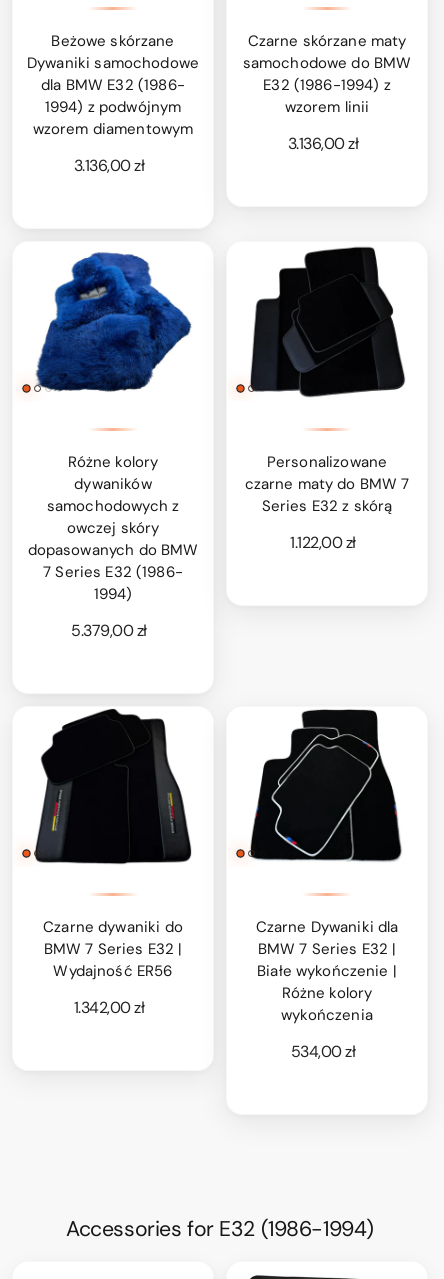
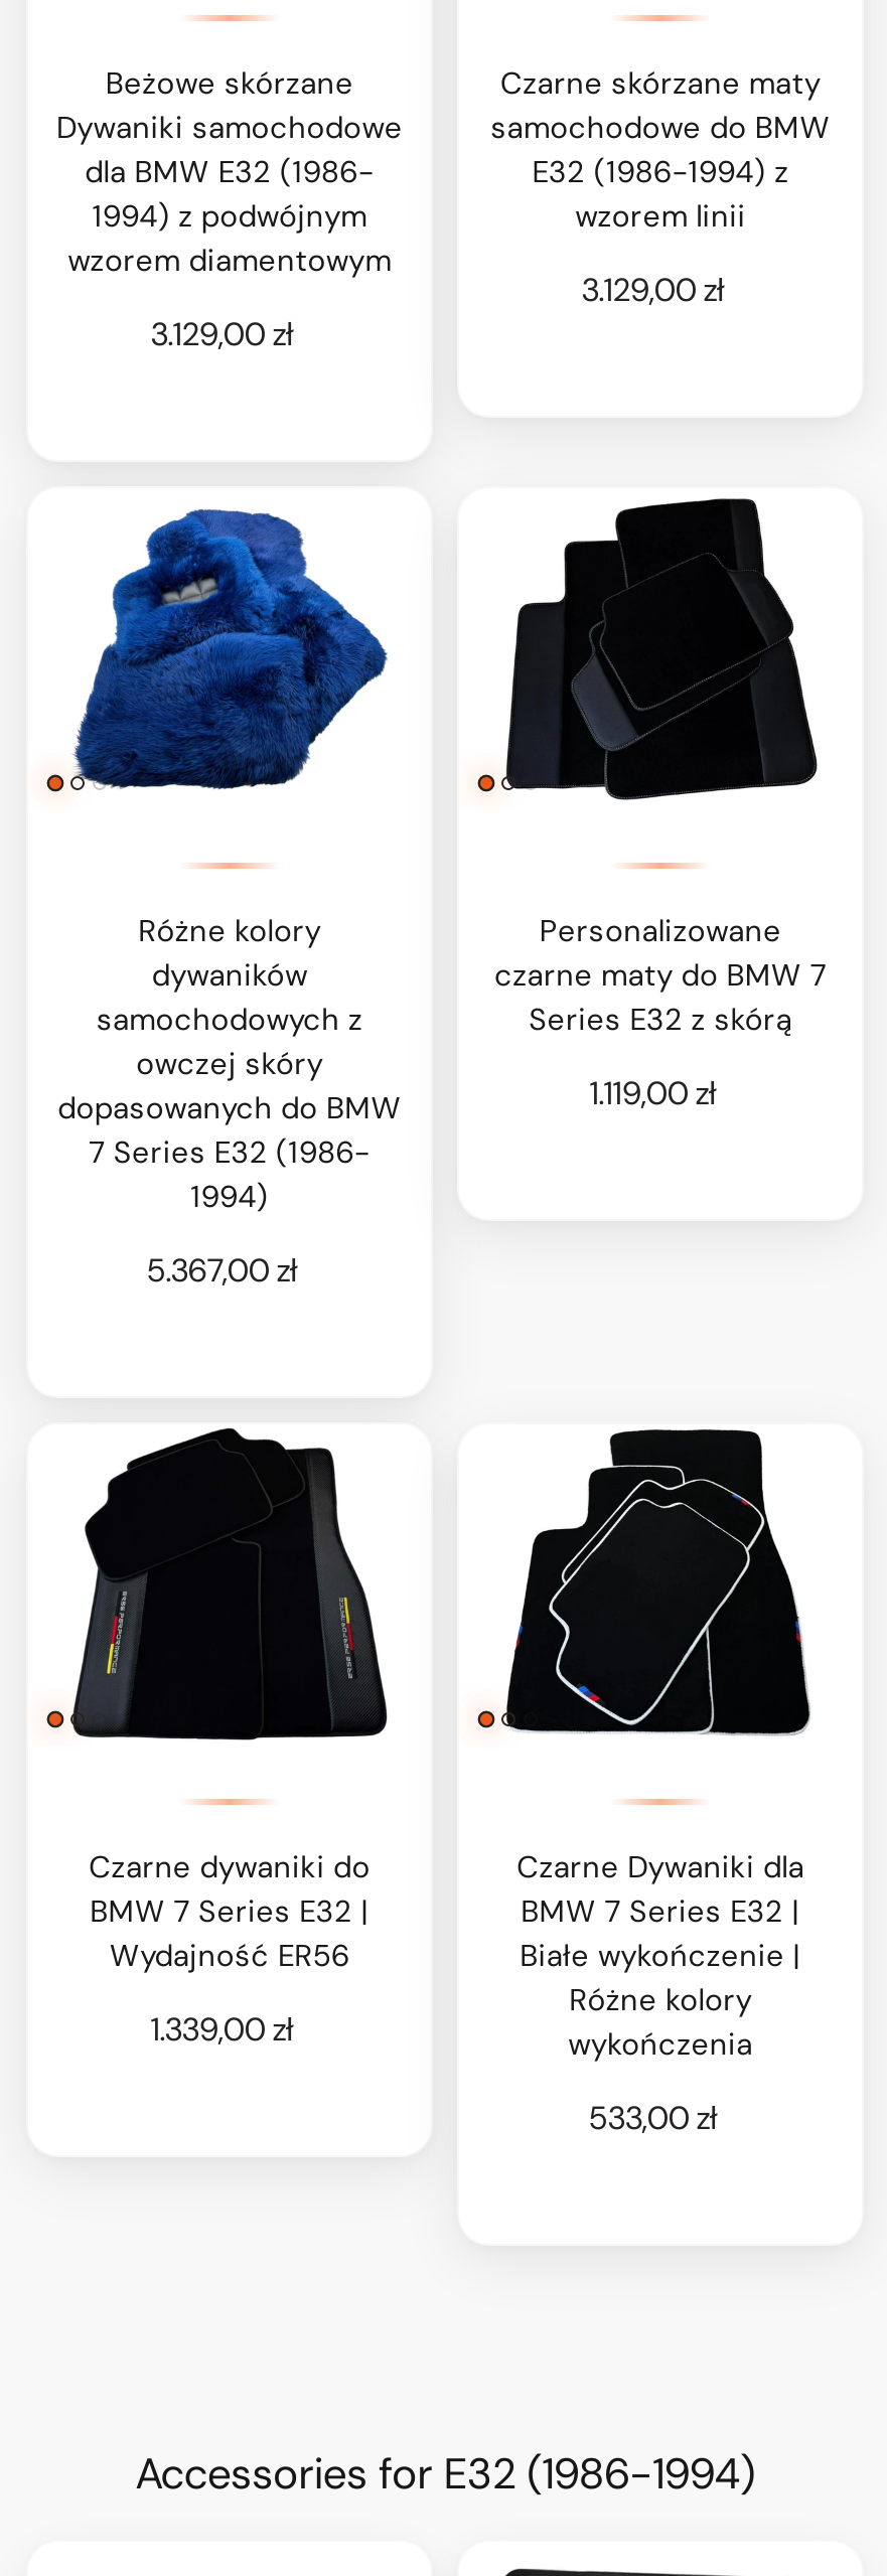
[288,133,358,154] 3.136,00 zł -> [581,269,724,312] 3.129,00 zł
[74,155,144,176] 3.136,00 zł -> [150,314,293,356] 3.129,00 zł
[290,532,356,553] 1.122,00 zł -> [589,1073,716,1115] 1.119,00 zł
[71,620,147,641] 5.379,00 zł -> [146,1250,297,1292] 5.367,00 zł
[74,997,144,1018] 1.342,00 zł -> [150,2009,293,2051] 1.339,00 zł
[291,1041,355,1062] 534,00 zł -> [588,2097,716,2140] 533,00 zł

